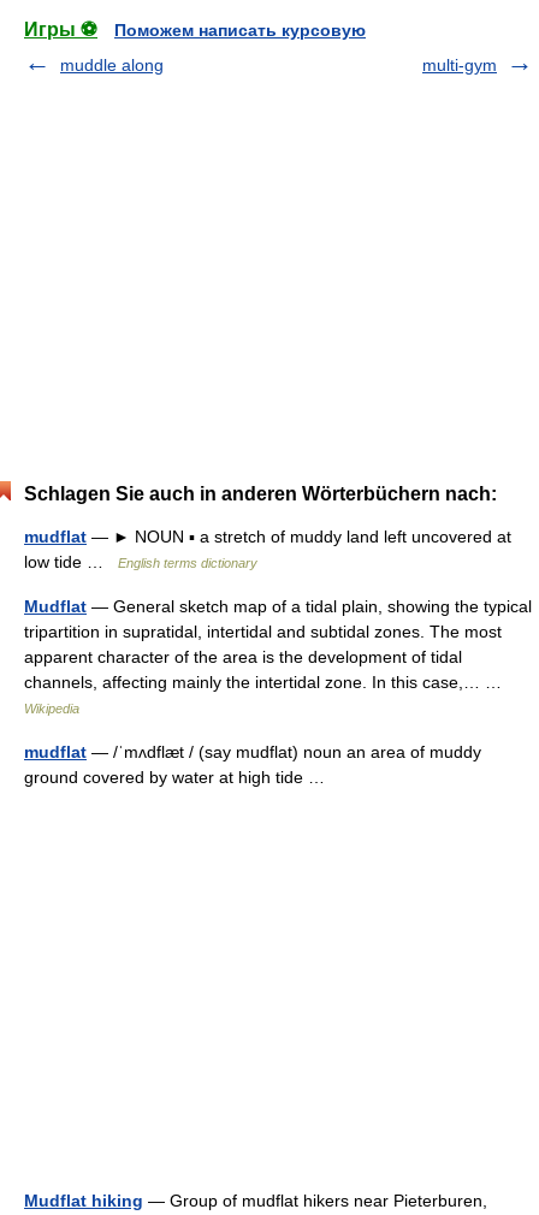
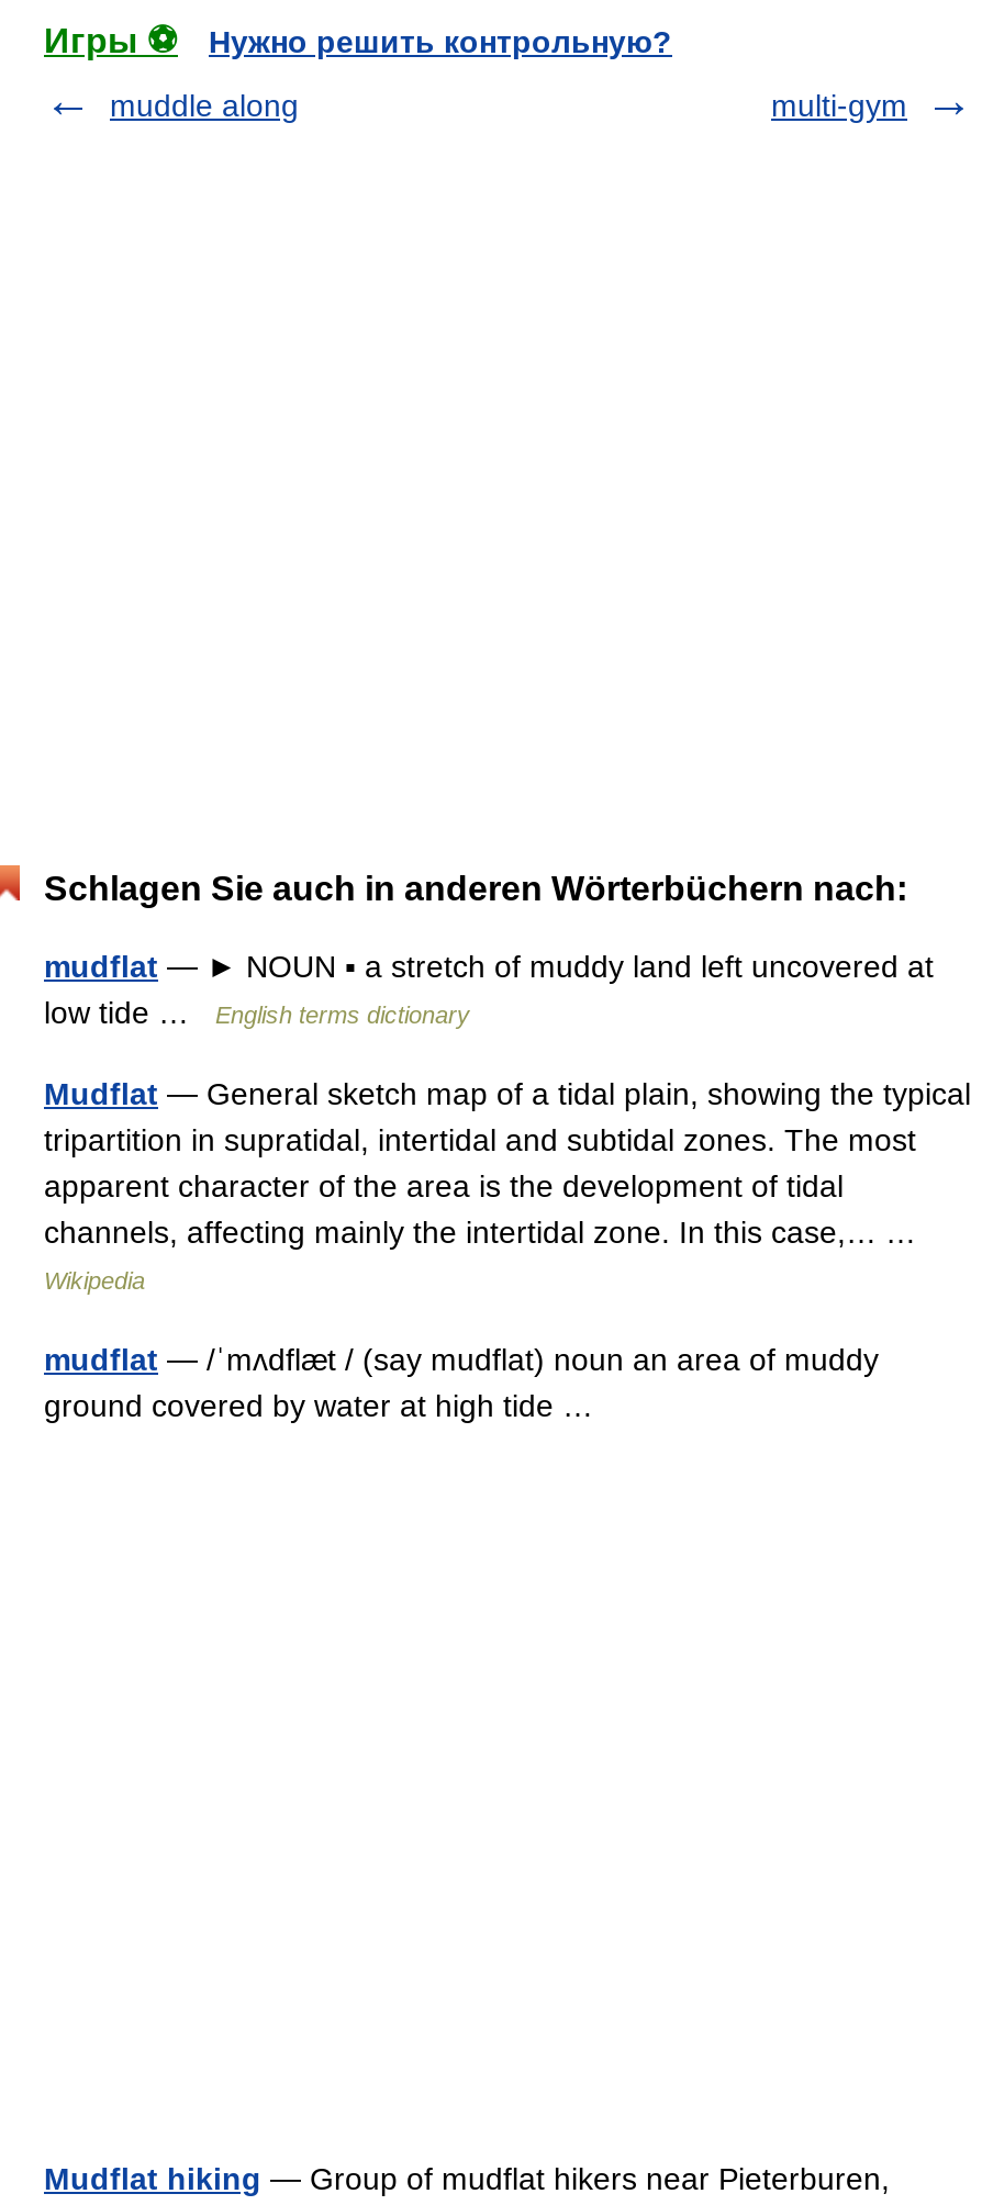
[114,20,366,40] Поможем написать курсовую -> [209,24,672,59] Нужно решить контрольную?

